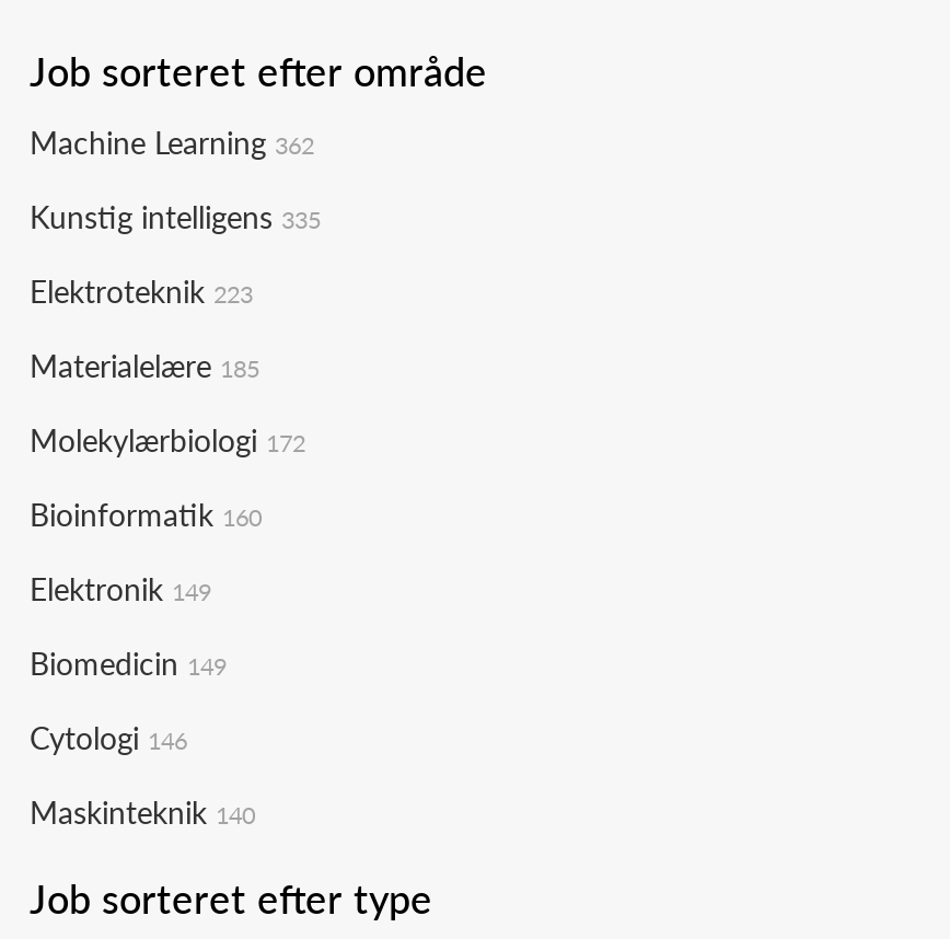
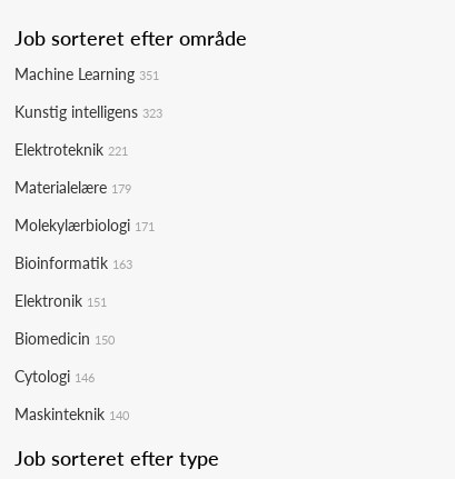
[30,119,314,163] Machine Learning 362 -> [14,62,159,84] Machine Learning 351
[30,194,321,237] Kunstig intelligens 335 -> [14,100,162,122] Kunstig intelligens 323
[30,268,253,312] Elektroteknik 223 -> [14,138,128,160] Elektroteknik 221
[30,343,259,386] Materialelære 185 -> [14,176,131,198] Materialelære 179
[30,417,305,461] Molekylærbiologi 172 -> [14,213,155,236] Molekylærbiologi 171
[30,491,262,535] Bioinformatik 160 -> [14,251,132,273] Bioinformatik 163
[30,566,211,610] Elektronik 149 -> [14,289,107,311] Elektronik 151
[30,640,227,684] Biomedicin 149 -> [14,327,115,349] Biomedicin 150

